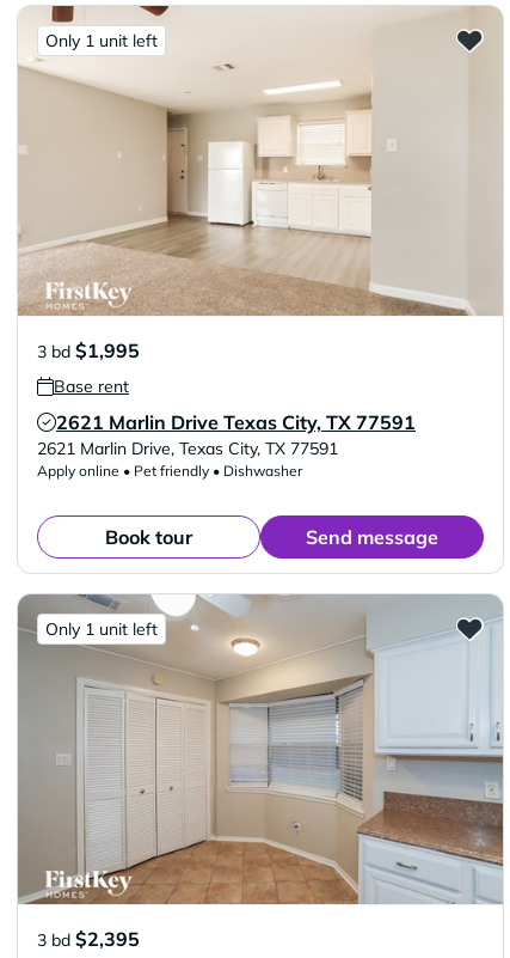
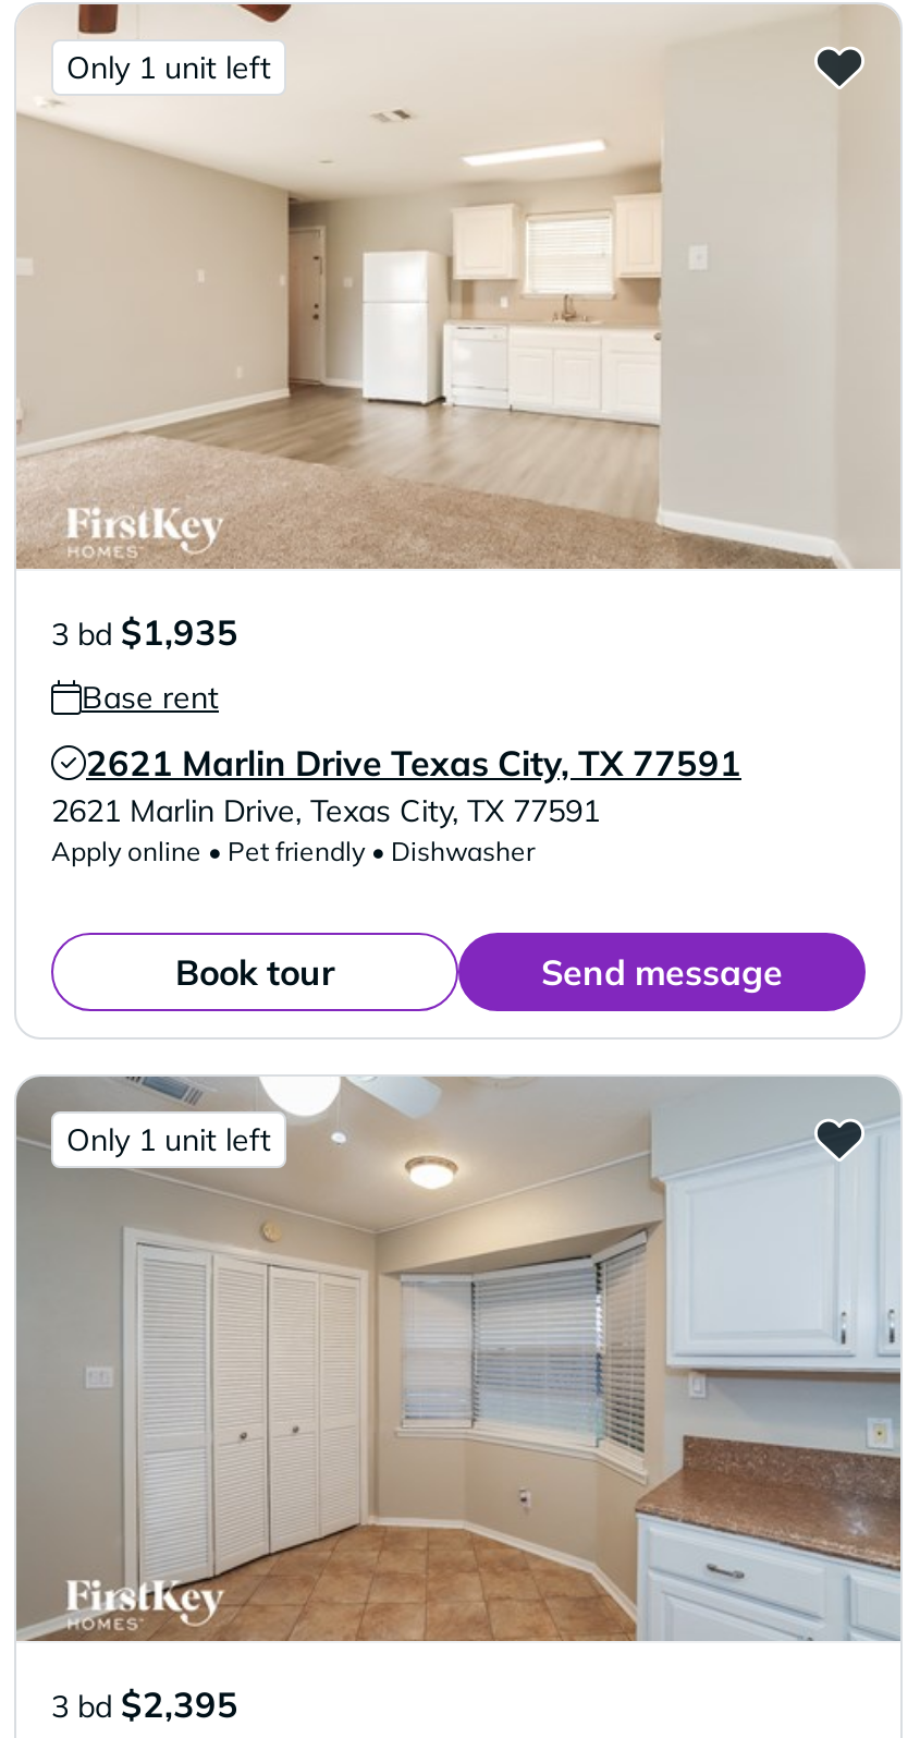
[37,338,140,362] 3 bd $1,995 -> [51,610,238,654] 3 bd $1,935

